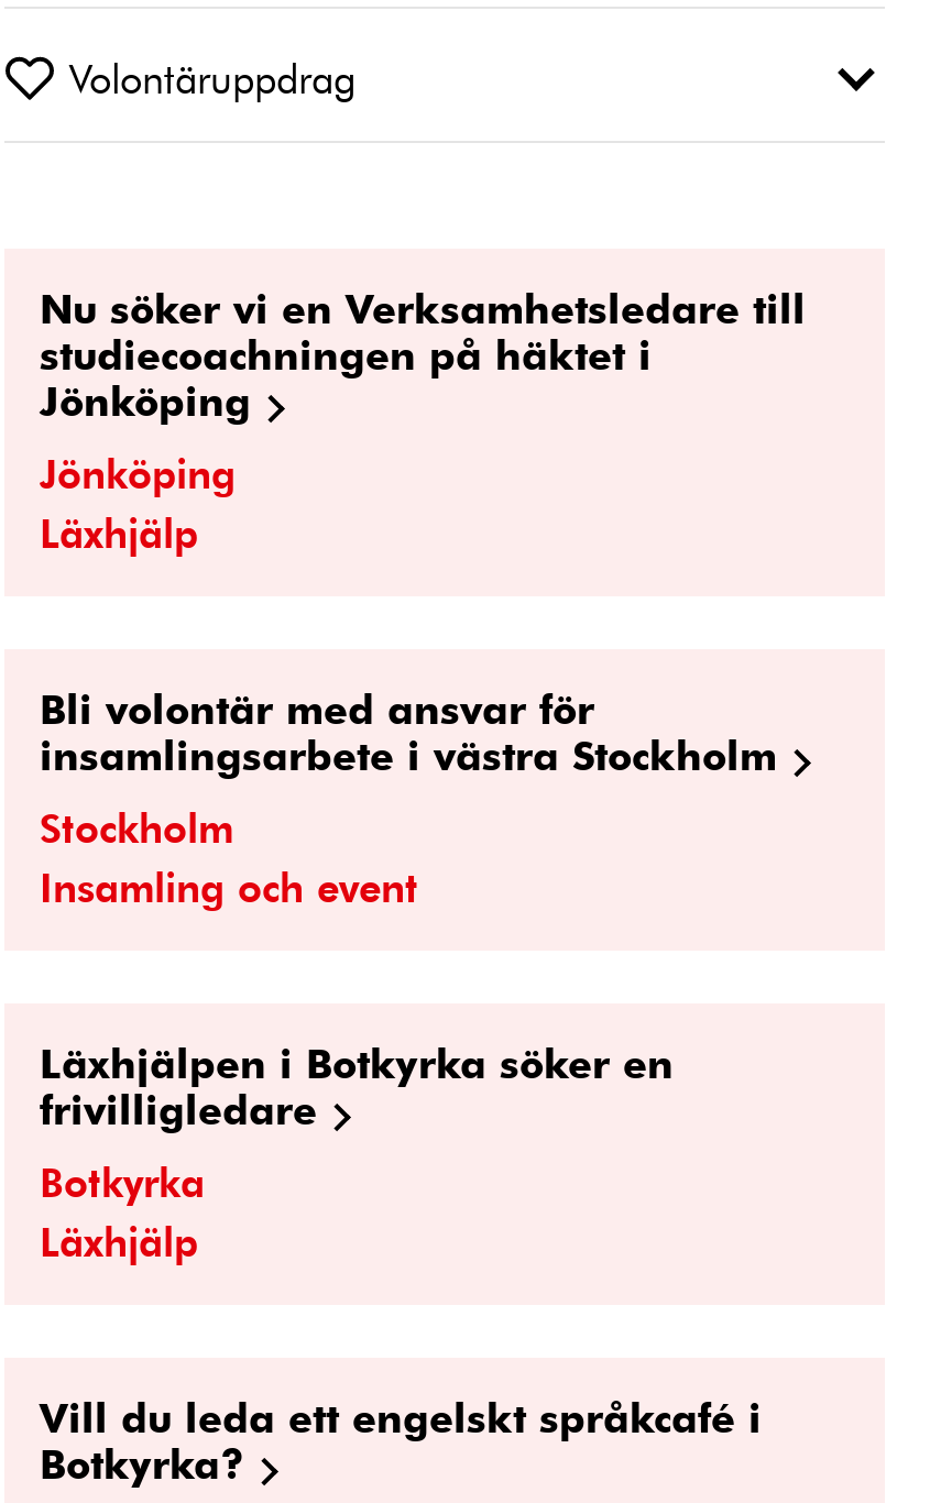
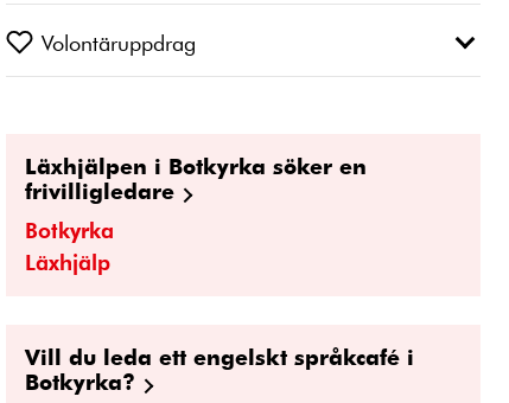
[40,282,806,911] Nu söker vi en Verksamhetsledare till | studiecoachningen på häktet i | Jönköping | Jönköping | Läxhjälp | Bli volontär med ansvar för | insamlingsarbete i västra Stockholm | Stockholm | Insamling och event -> none

